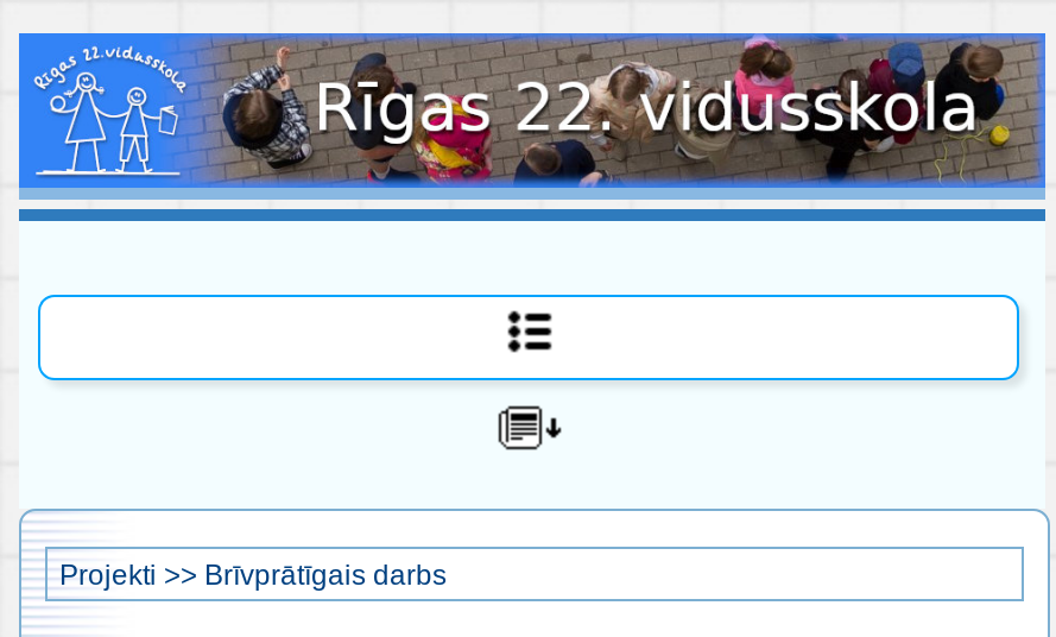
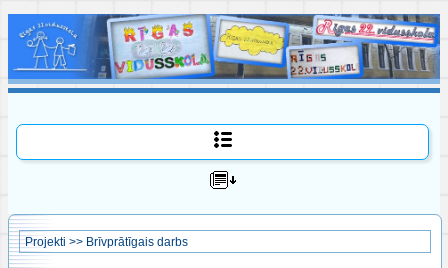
[33,33,1045,188] [image] -> [14,14,440,80] [image]

